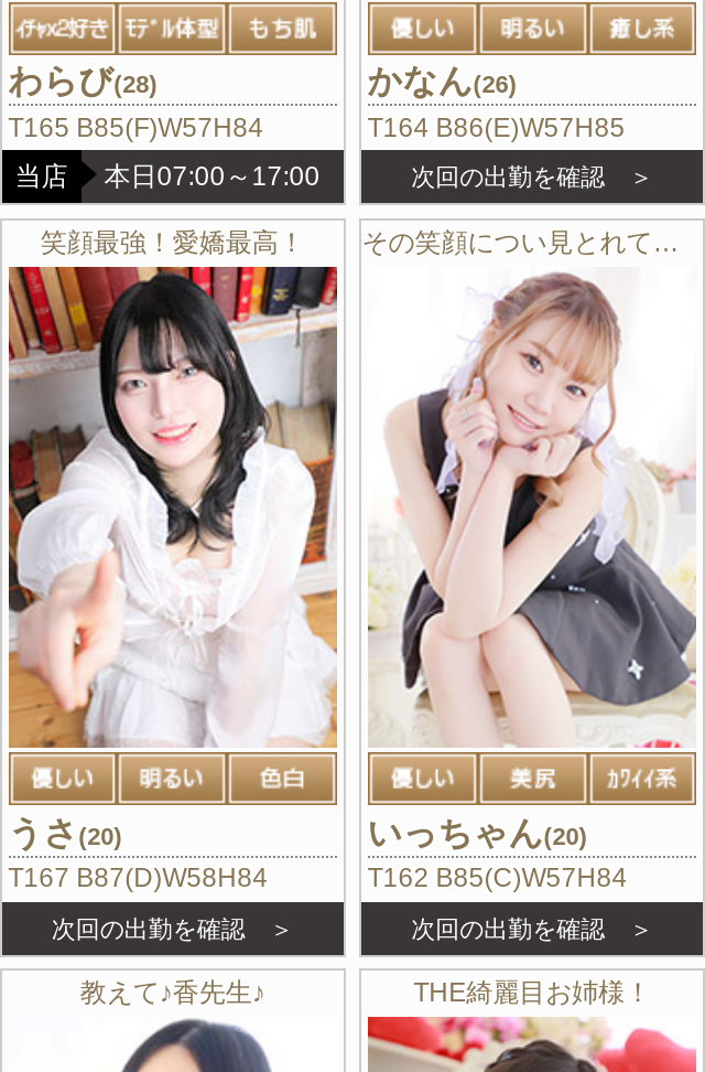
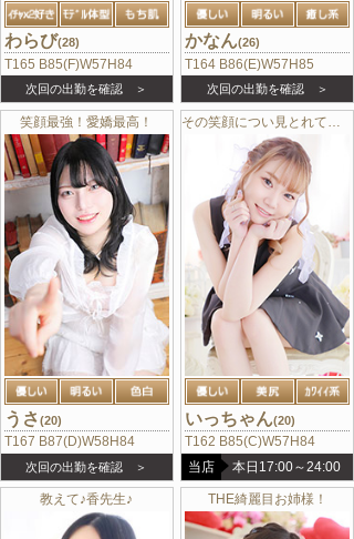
[15,162,320,193] 当店 | 本日07:00～17:00 -> [26,83,148,96] 次回の出勤を確認 ＞
[411,915,653,941] 次回の出勤を確認 ＞ -> [188,459,341,474] 当店 | 本日17:00～24:00

